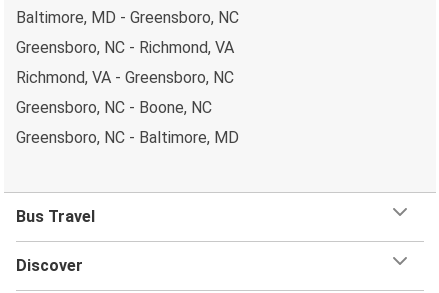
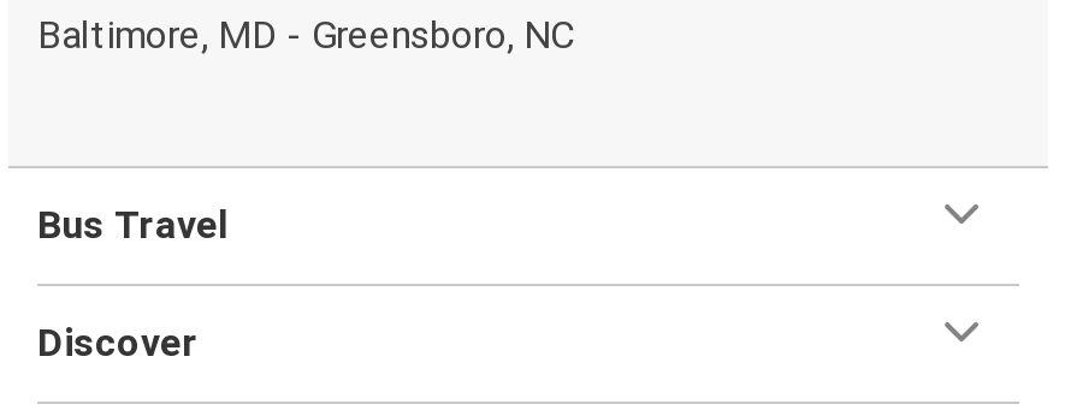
[16,37,239,146] Greensboro, NC - Richmond, VA | Richmond, VA - Greensboro, NC | Greensboro, NC - Boone, NC | Greensboro, NC - Baltimore, MD -> none

